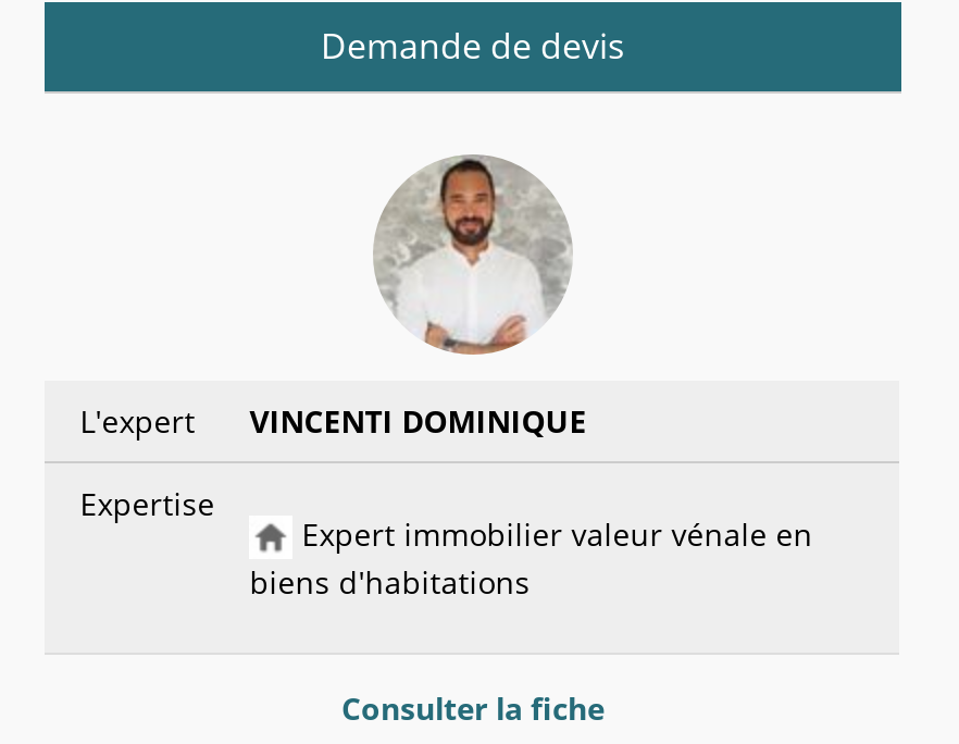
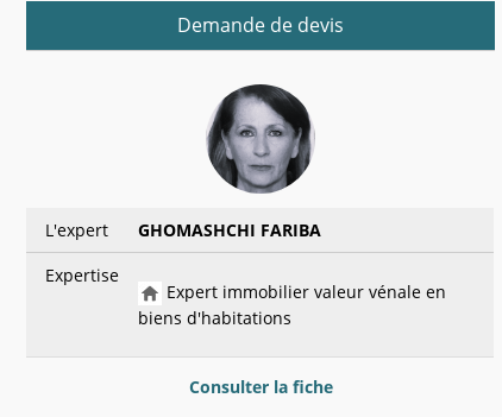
[249,157,586,442] [image] | VINCENTI DOMINIQUE -> [138,84,321,241] [image] | GHOMASHCHI FARIBA

